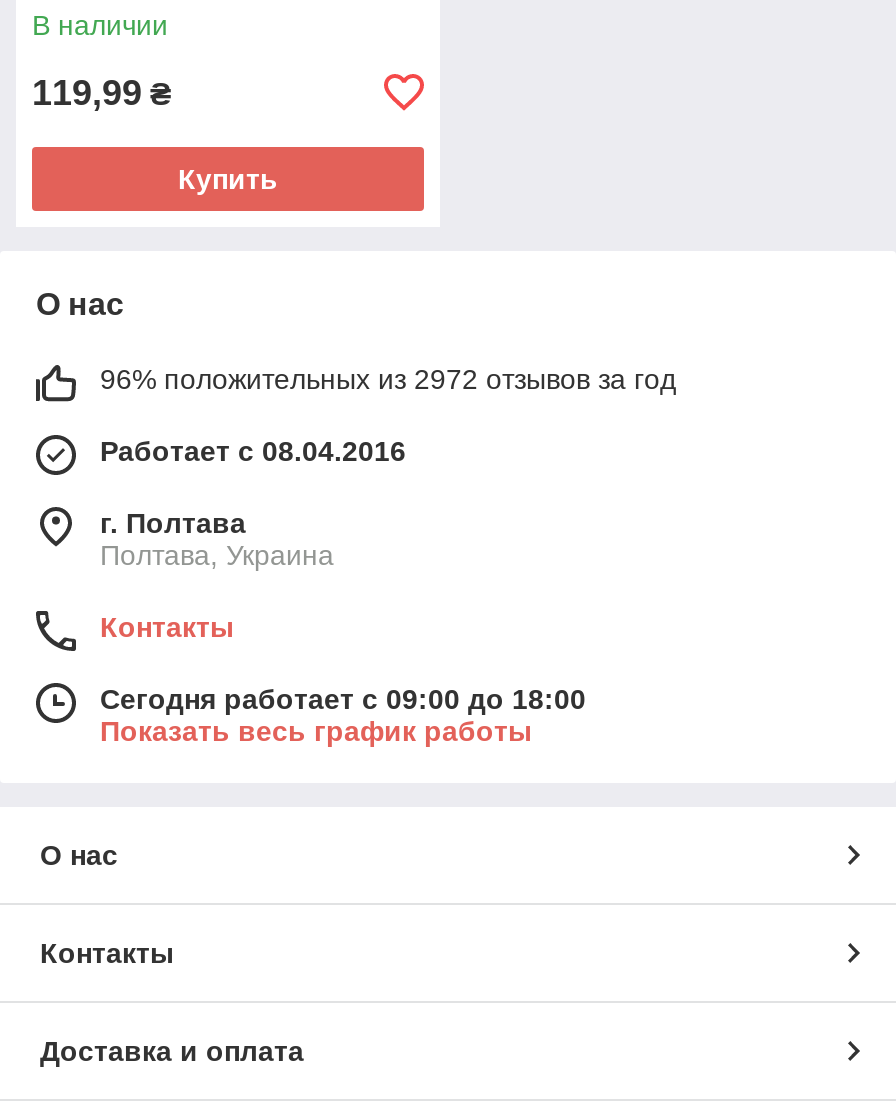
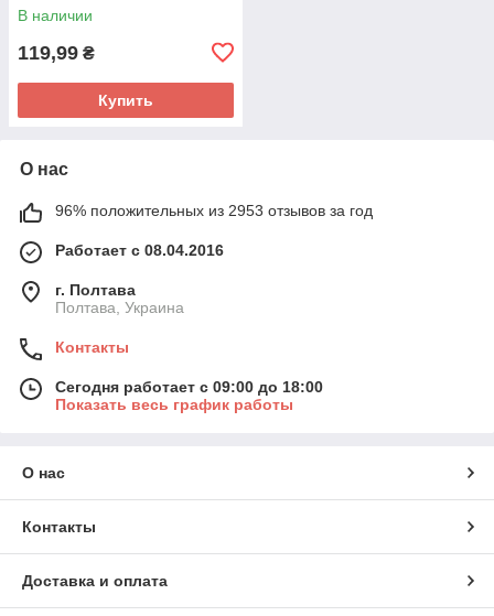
[100,363,676,395] 96% положительных из 2972 отзывов за год -> [55,201,373,219] 96% положительных из 2953 отзывов за год

